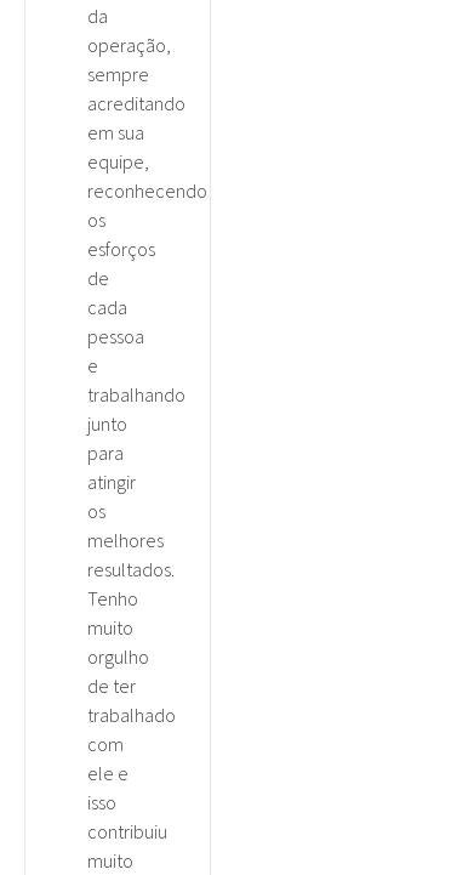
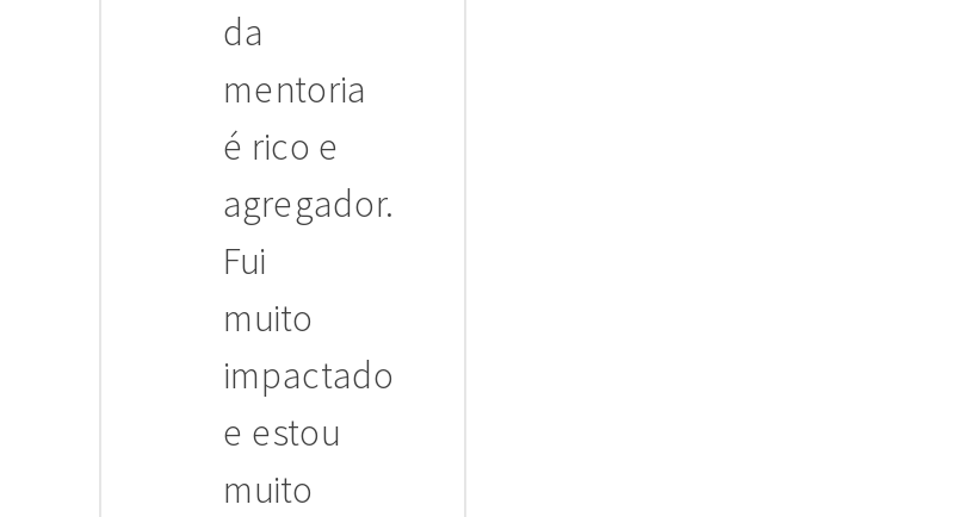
[87,32,207,610] operação, | sempre | acreditando | em sua | equipe, | reconhecendo | os | esforços | de | cada | pessoa | e | trabalhando | junto | para | atingir | os | melhores | resultados. | Tenho -> [223,64,392,283] mentoria | é rico e | agregador. | Fui
[87,644,176,843] orgulho | de ter | trabalhado | com | ele e | isso | contribuiu -> [223,350,395,454] impactado | e estou

